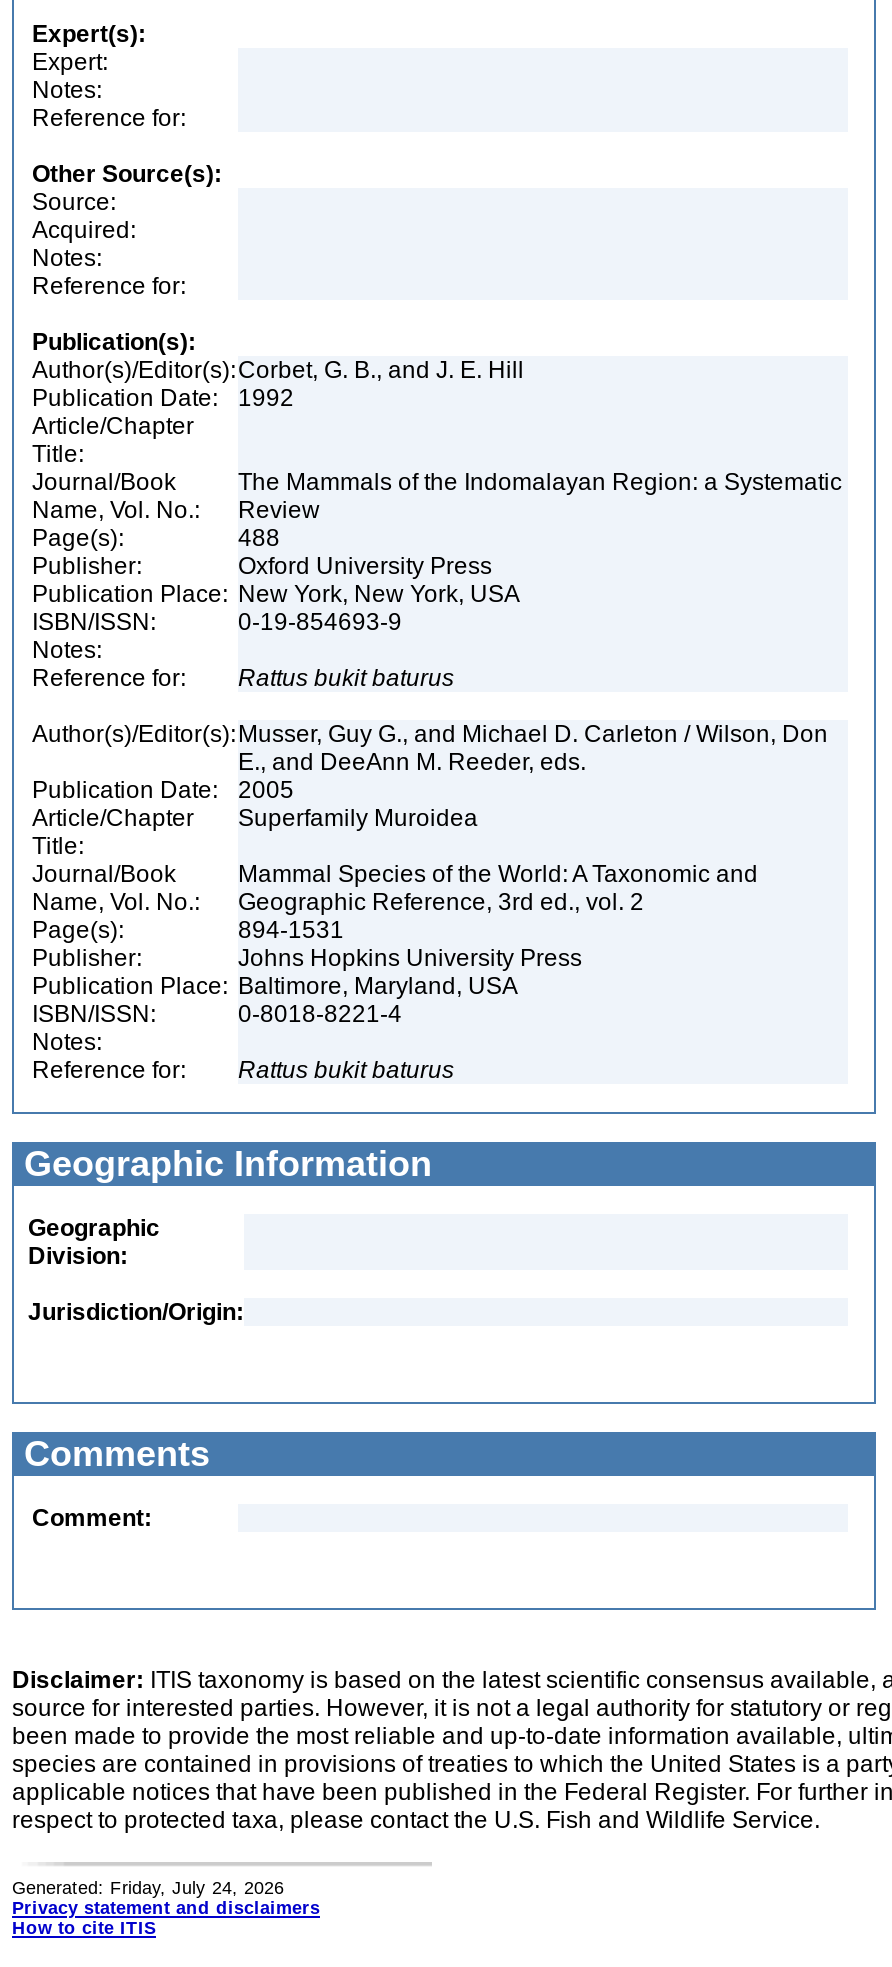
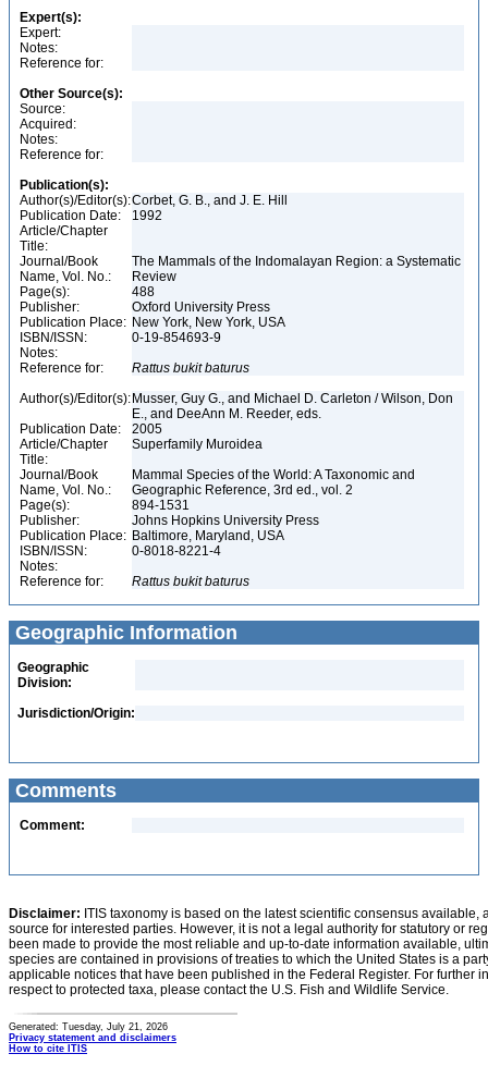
[12,1878,284,1898] Generated: Friday, July 24, 2026 -> [9,1021,168,1032] Generated: Tuesday, July 21, 2026

